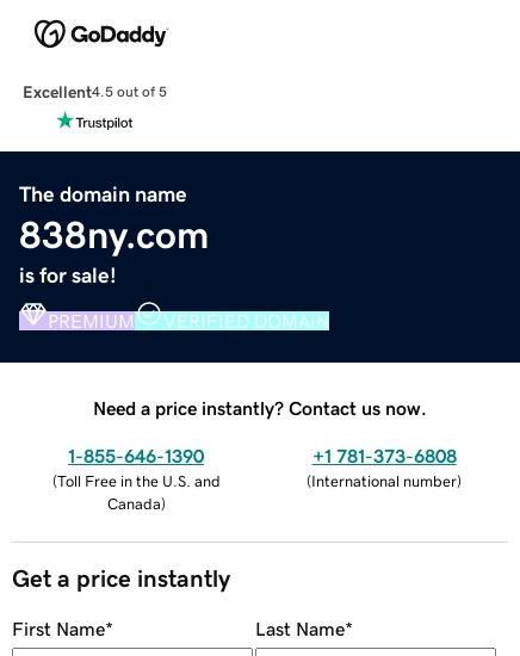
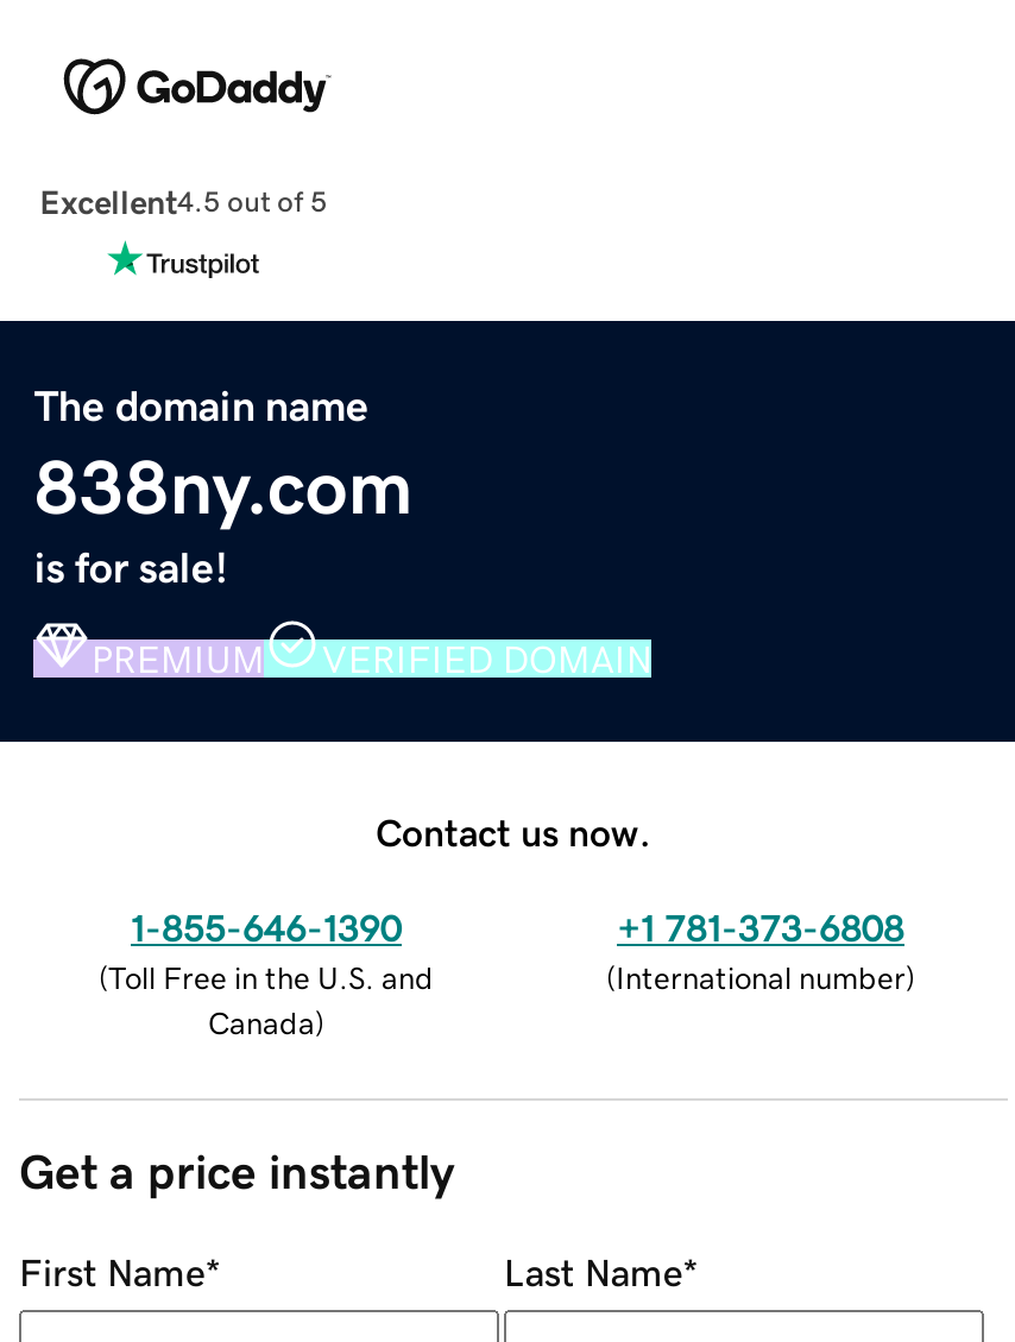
[93,398,427,417] Need a price instantly? Contact us now. -> [376,812,651,850] Contact us now.

